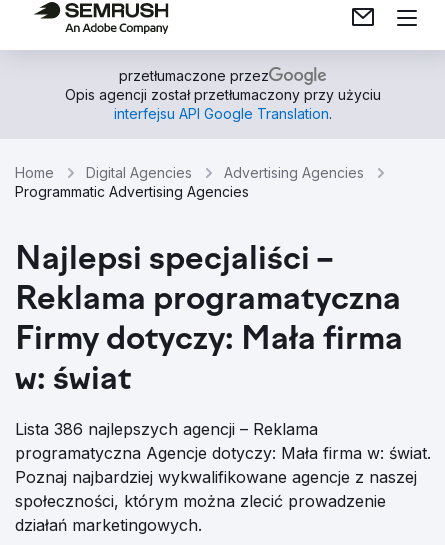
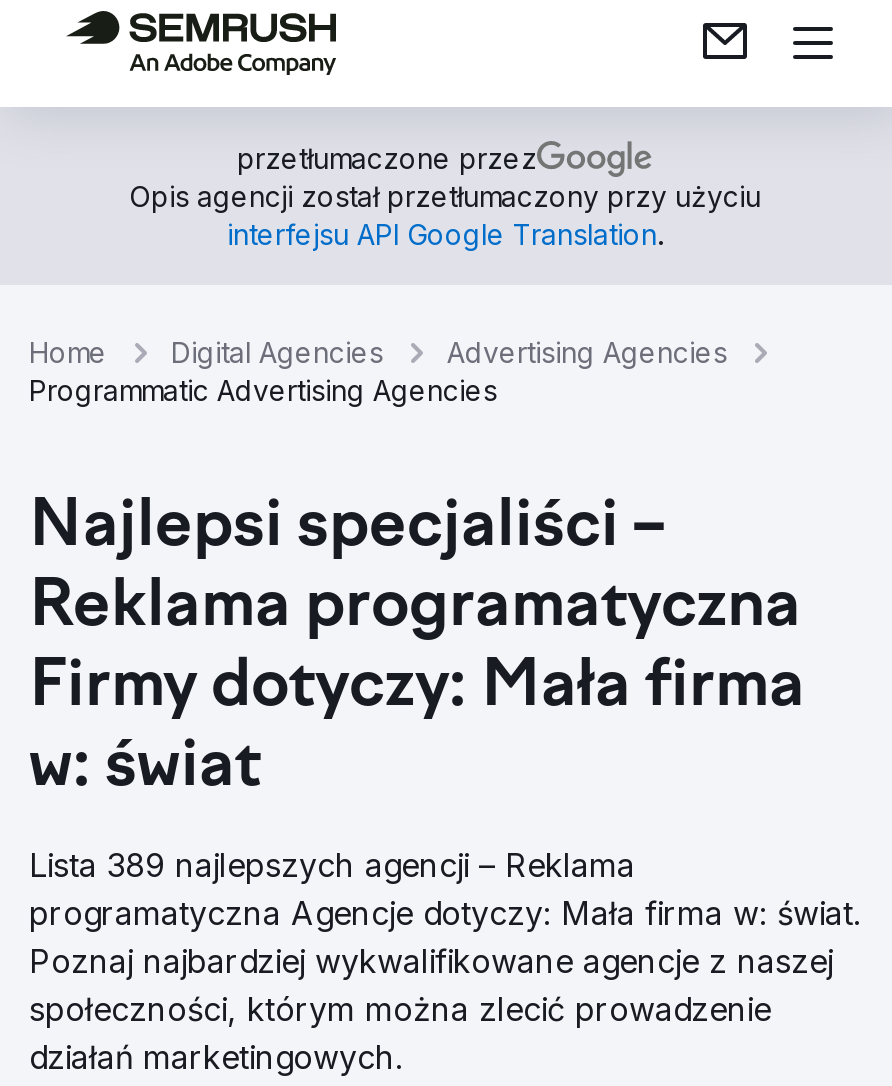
[15,419,318,439] Lista 386 najlepszych agencji – Reklama -> [29,845,635,885] Lista 389 najlepszych agencji – Reklama

